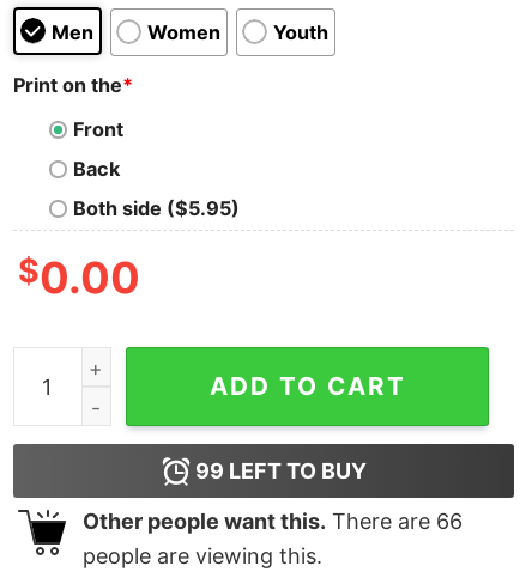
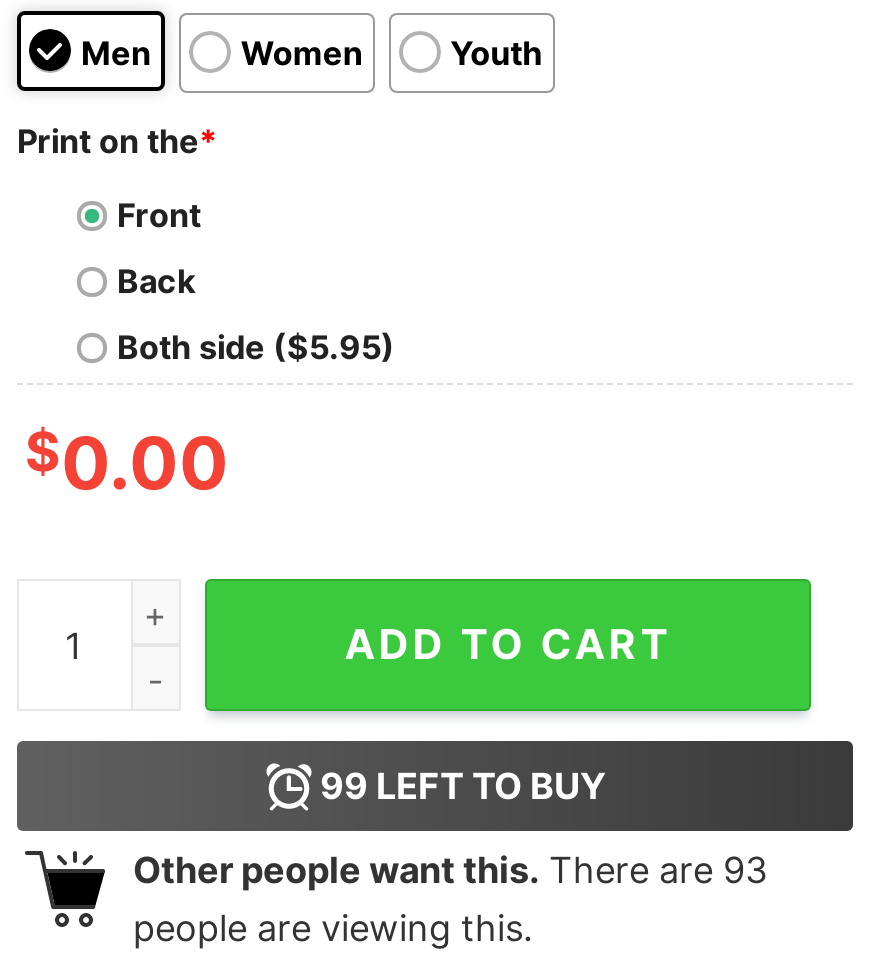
[83,509,463,534] Other people want this. There are 66 -> [133,850,767,892] Other people want this. There are 93

